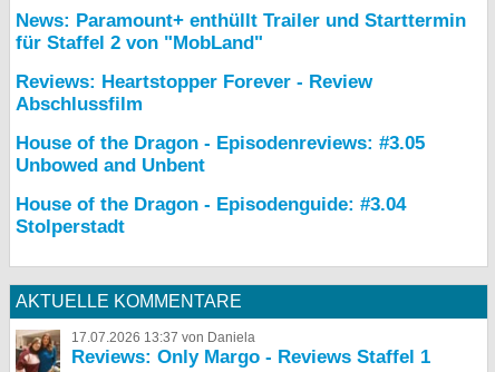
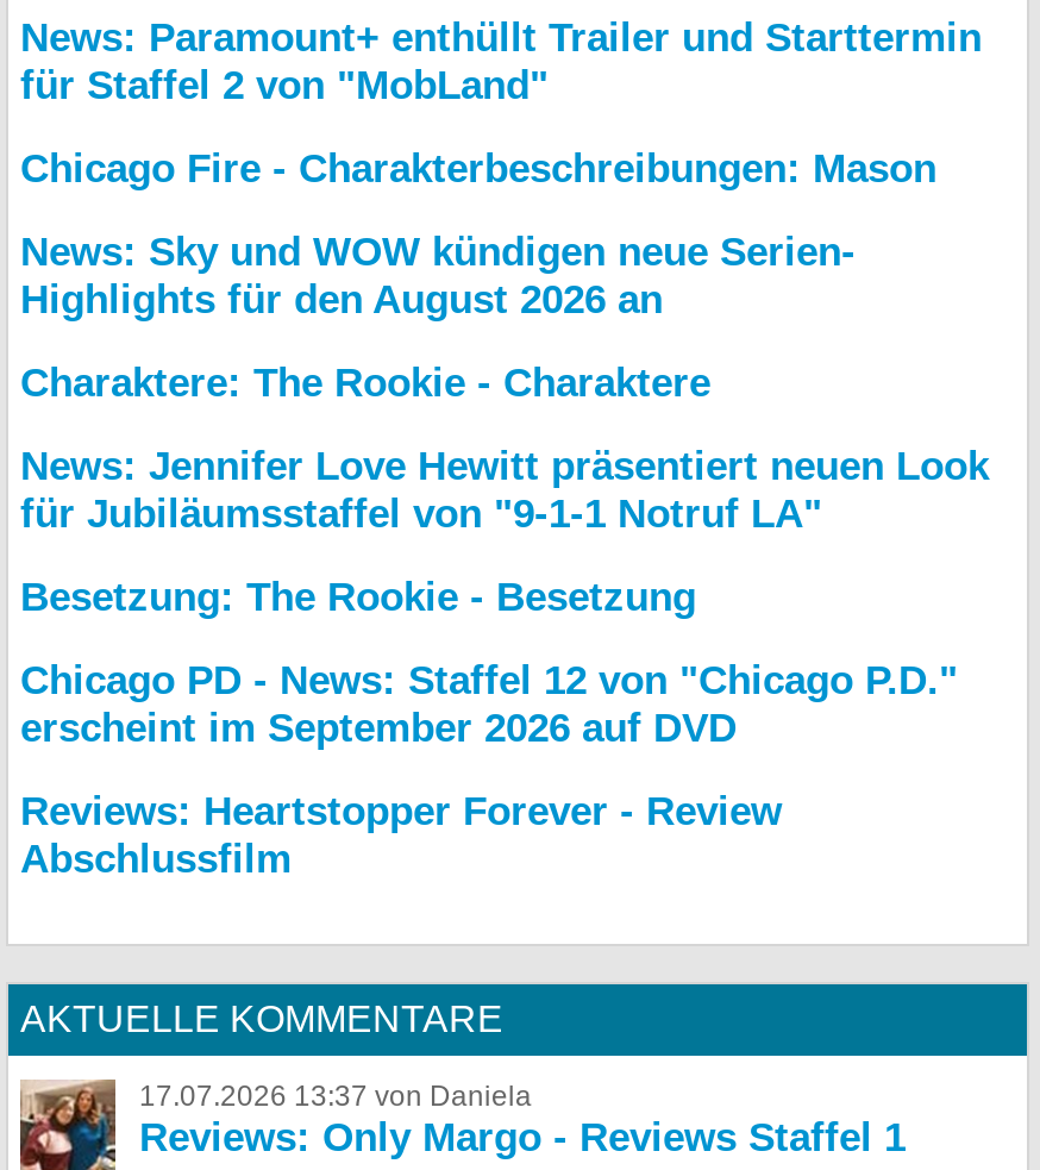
none -> [20,146,989,751] Chicago Fire - Charakterbeschreibungen: Mason | News: Sky und WOW kündigen neue Serien- | Highlights für den August 2026 an | Charaktere: The Rookie - Charaktere | News: Jennifer Love Hewitt präsentiert neuen Look | für Jubiläumsstaffel von "9-1-1 Notruf LA" | Besetzung: The Rookie - Besetzung | Chicago PD - News: Staffel 12 von "Chicago P.D." | erscheint im September 2026 auf DVD
moved [16,71,372,115] -> [20,789,782,882]: Reviews: Heartstopper Forever - Review | Abschlussfilm
[16,133,425,237] House of the Dragon - Episodenreviews: #3.05 | Unbowed and Unbent | House of the Dragon - Episodenguide: #3.04 | Stolperstadt -> none

